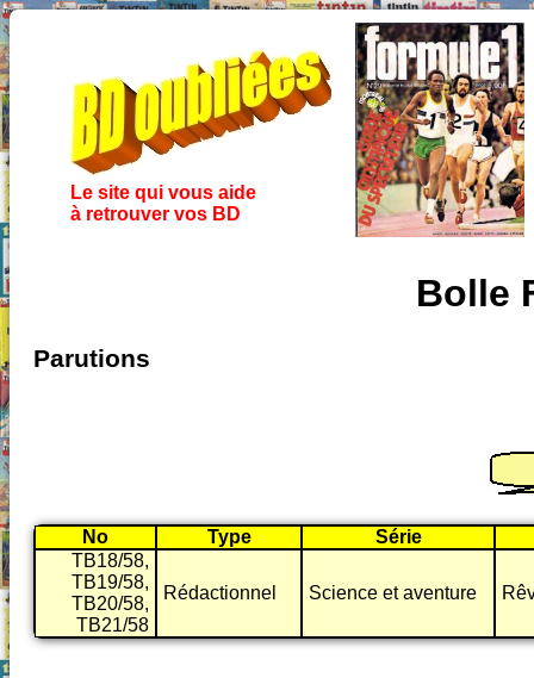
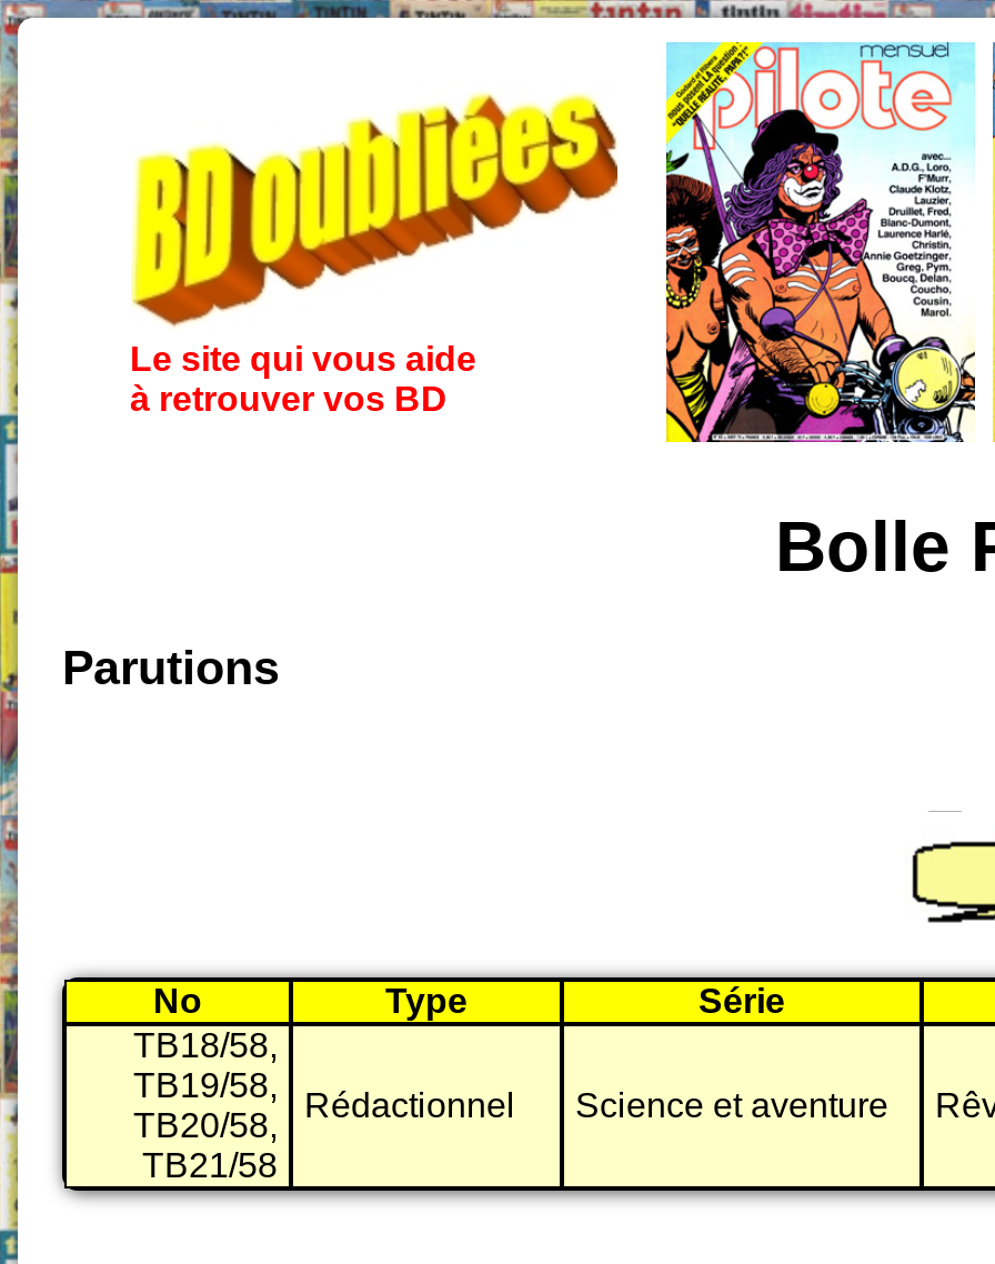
[354,21,530,237] [image] -> [662,40,988,444] [image]

